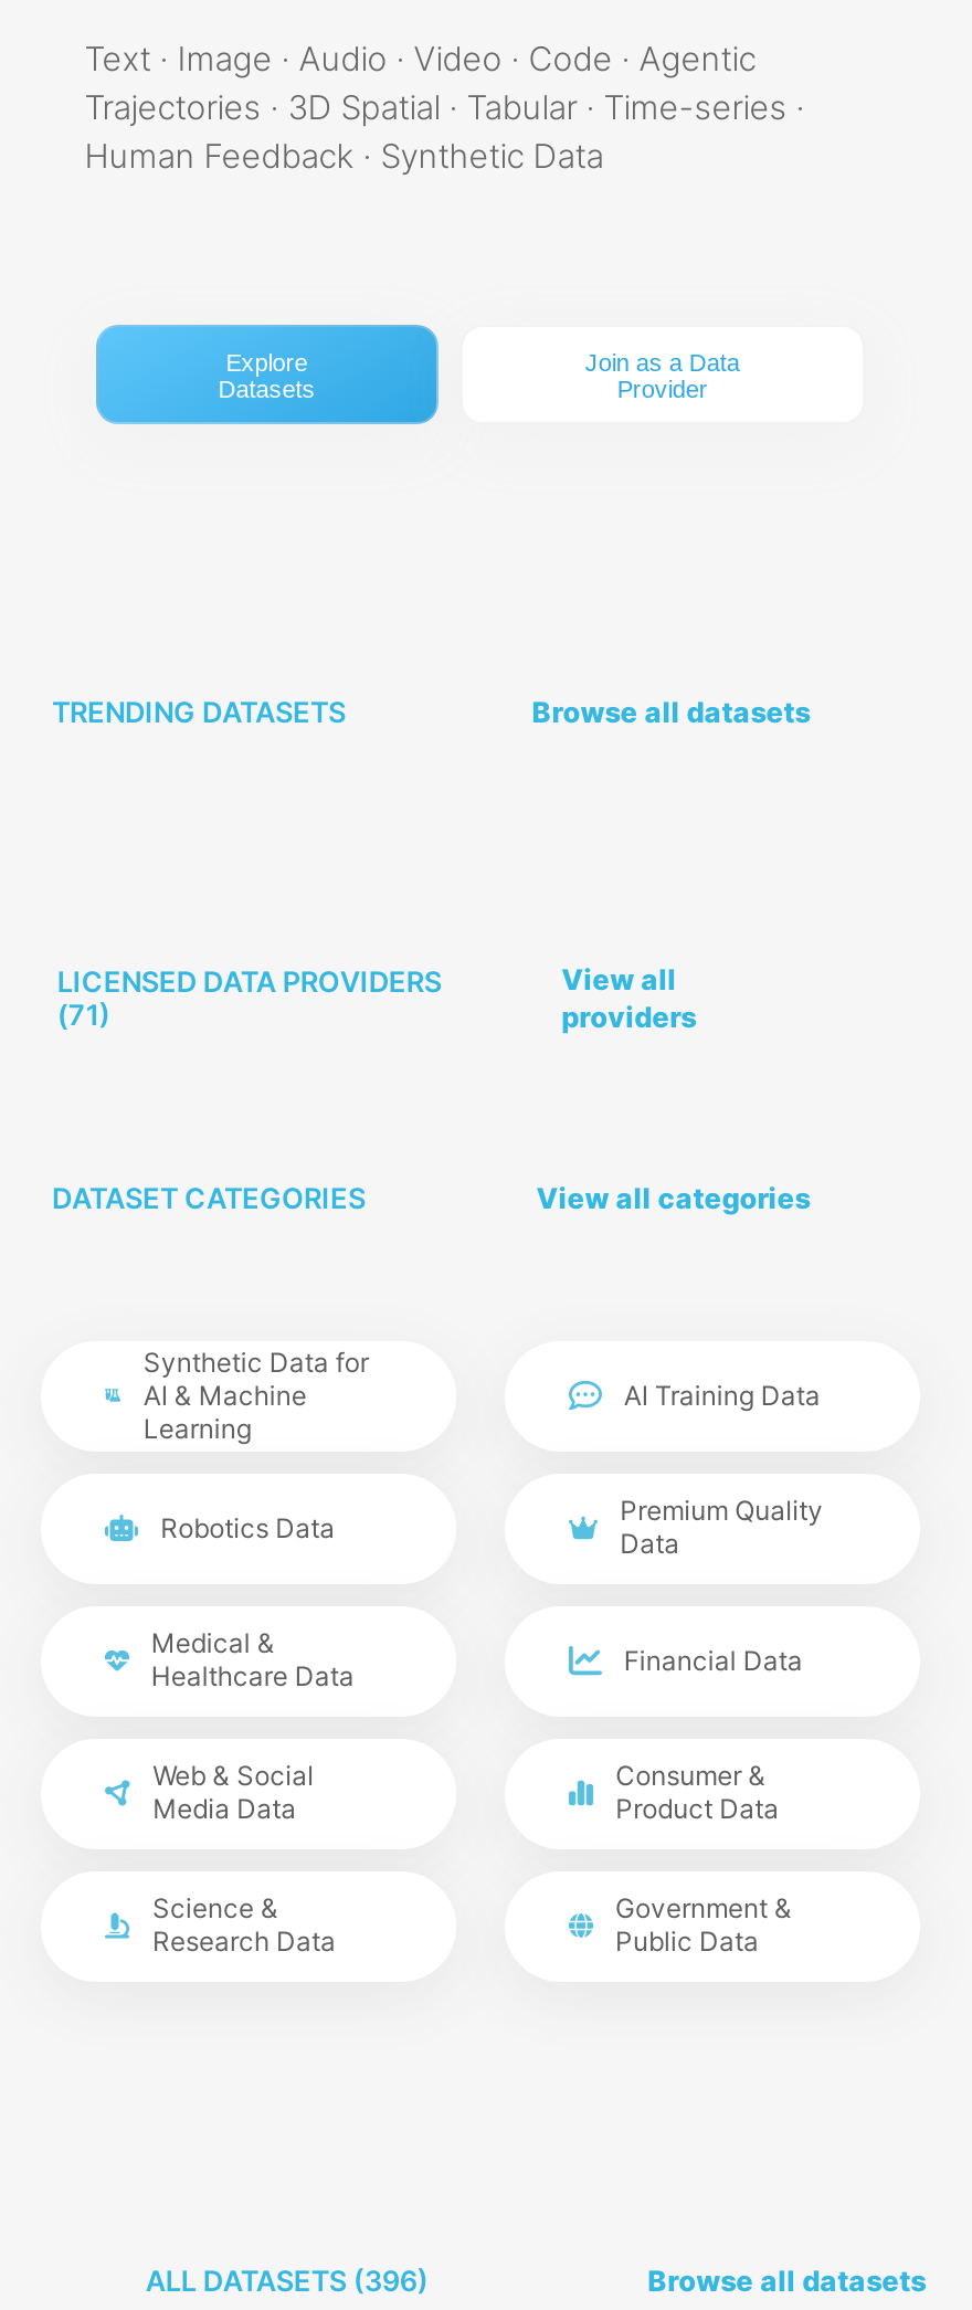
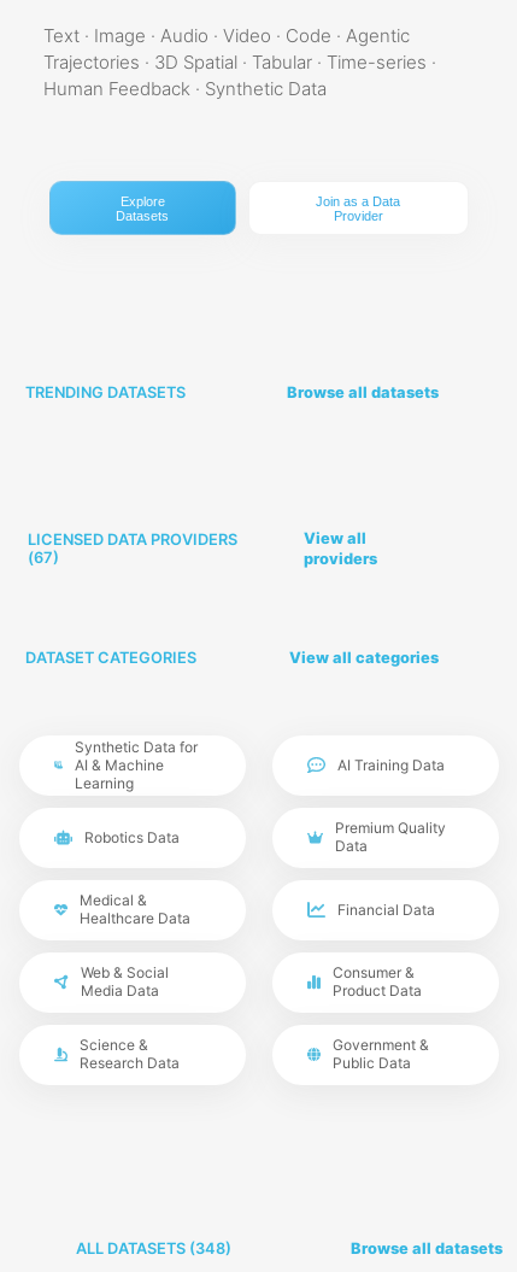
[57,999,110,1032] (71) -> [28,549,60,567] (67)
[146,2264,428,2297] ALL DATASETS (396) -> [76,1239,232,1257] ALL DATASETS (348)

